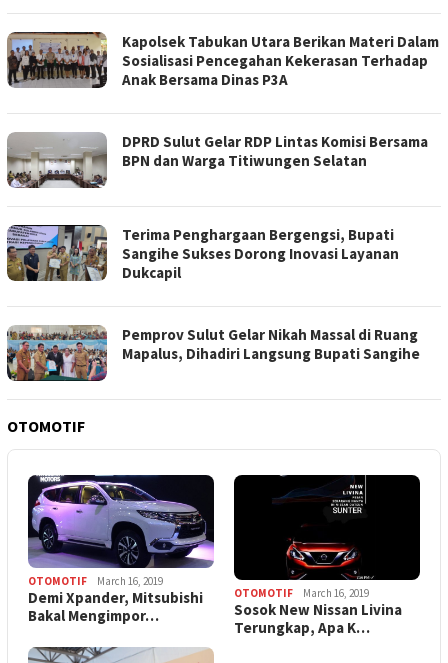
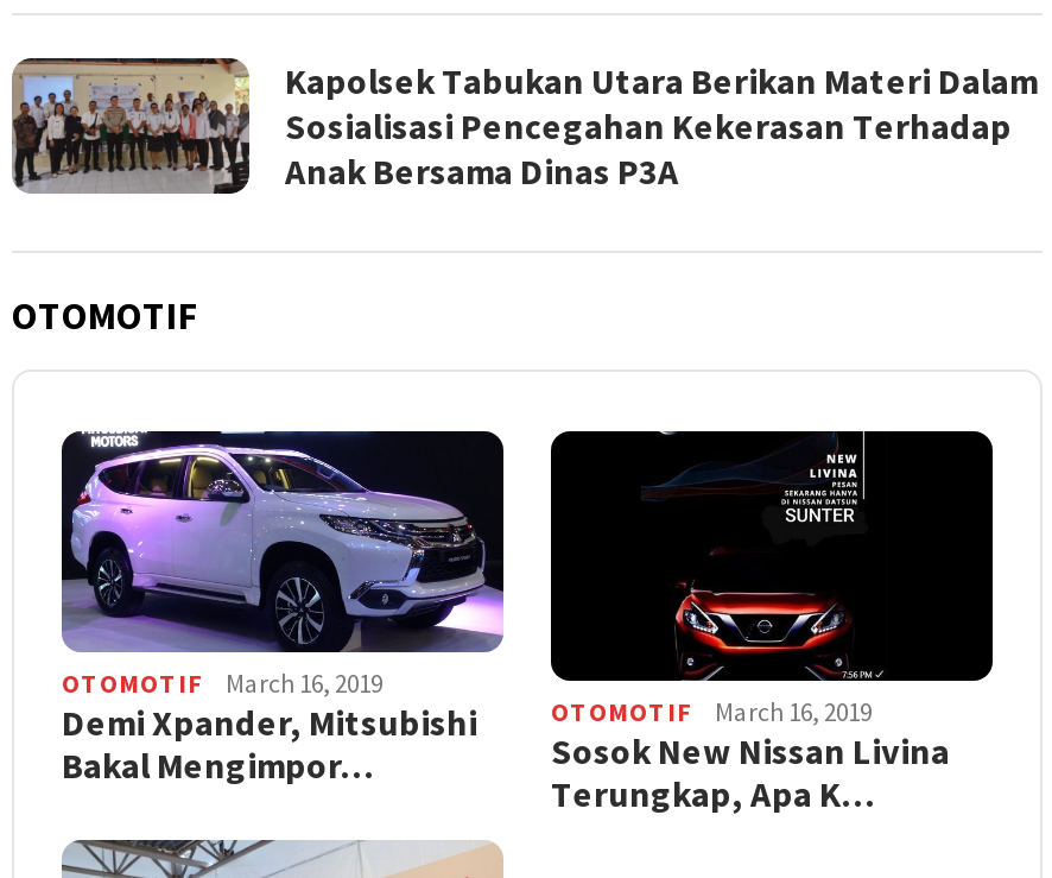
[6,132,428,189] [image] | DPRD Sulut Gelar RDP Lintas Komisi Bersama | BPN dan Warga Titiwungen Selatan -> none
[6,224,420,363] [image] | Terima Penghargaan Bergengsi, Bupati | Sangihe Sukses Dorong Inovasi Layanan | Dukcapil | Pemprov Sulut Gelar Nikah Massal di Ruang | Mapalus, Dihadiri Langsung Bupati Sangihe -> none
[6,324,108,382] [image] -> none

